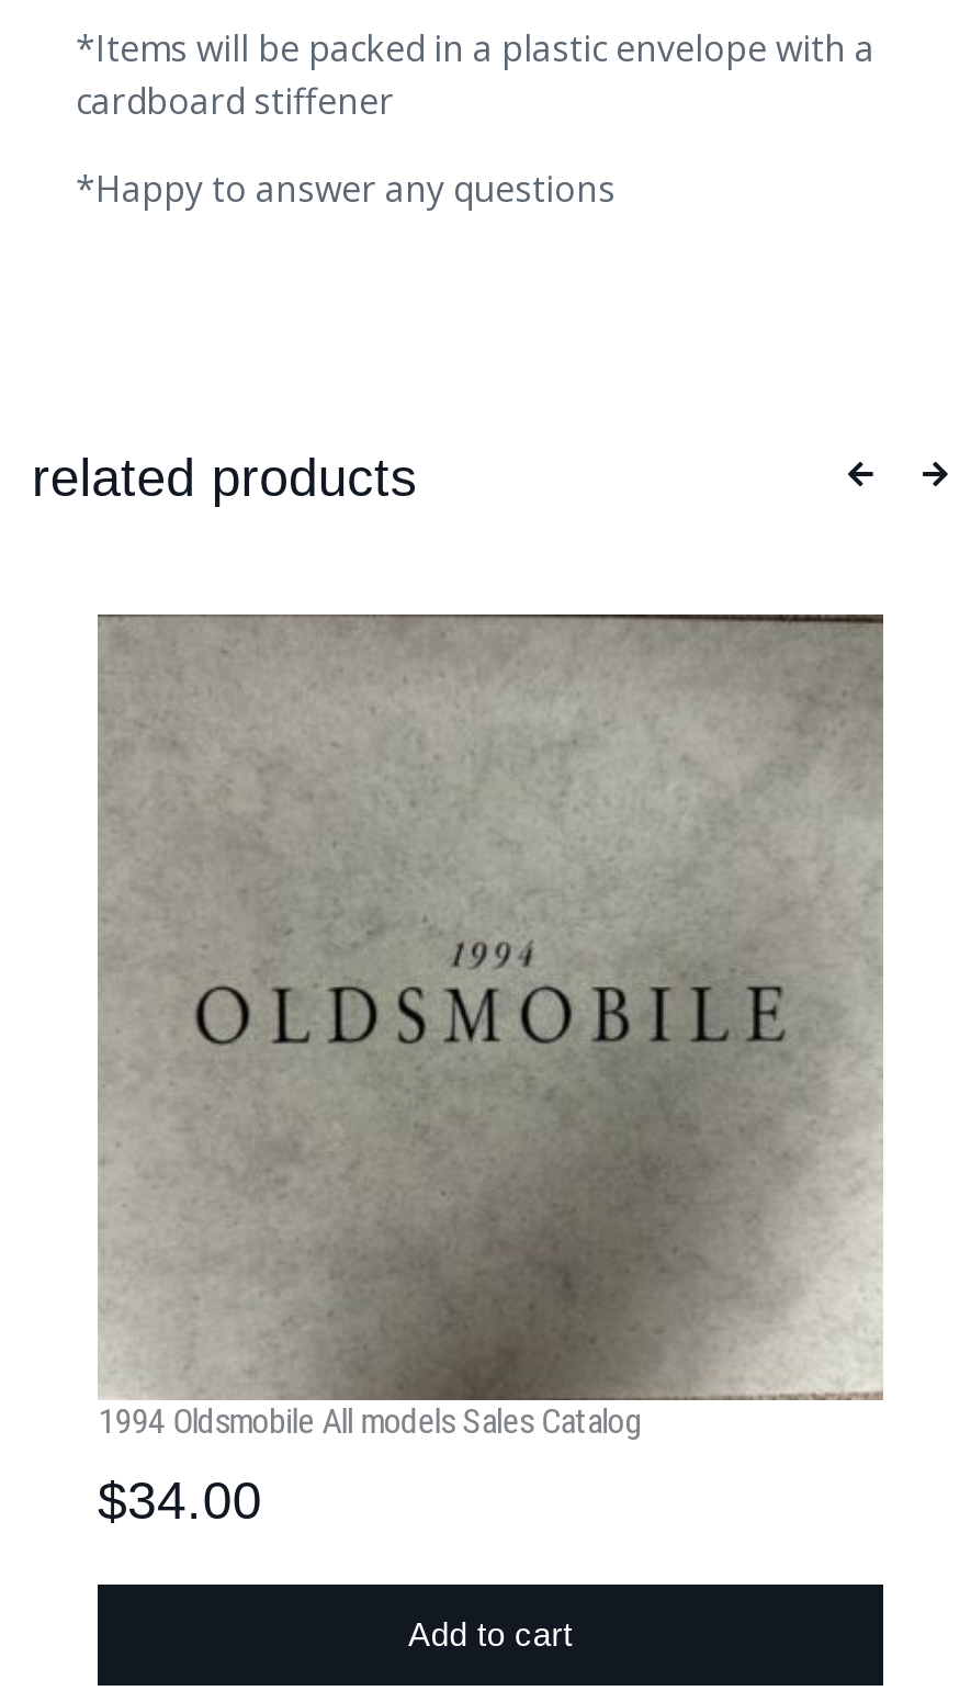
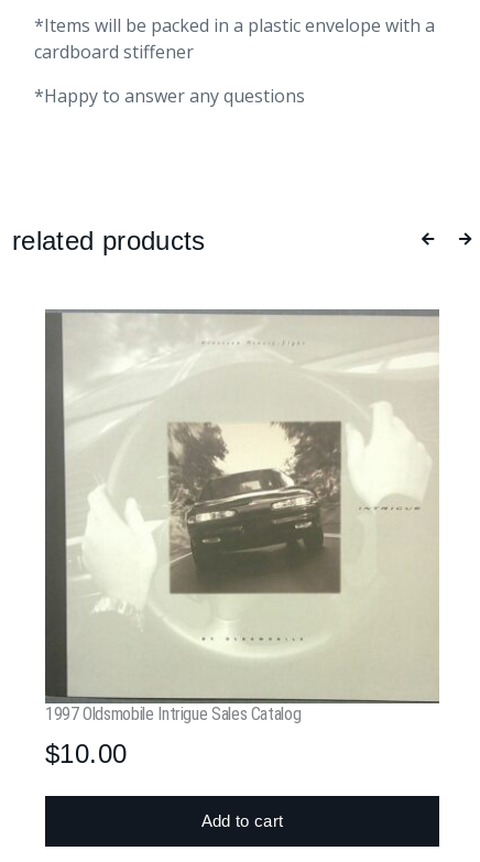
[98,615,883,1440] [image] | 1994 Oldsmobile All models Sales Catalog -> [45,309,439,725] [image] | 1997 Oldsmobile Intrigue Sales Catalog
[98,1469,262,1528] $34.00 -> [45,739,128,769] $10.00

